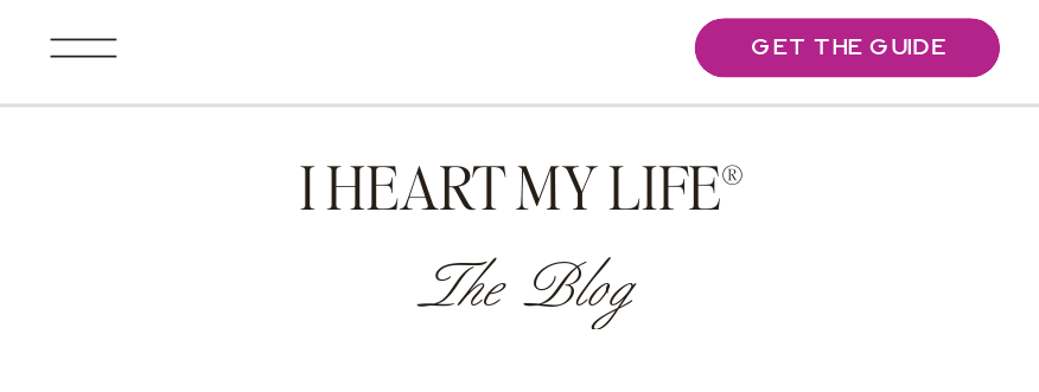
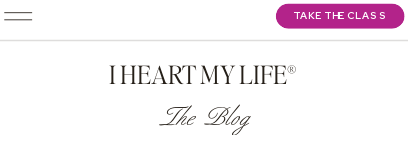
[751,31,947,61] GET THE GUIDE -> [293,9,388,22] TAKE THE CLASS

